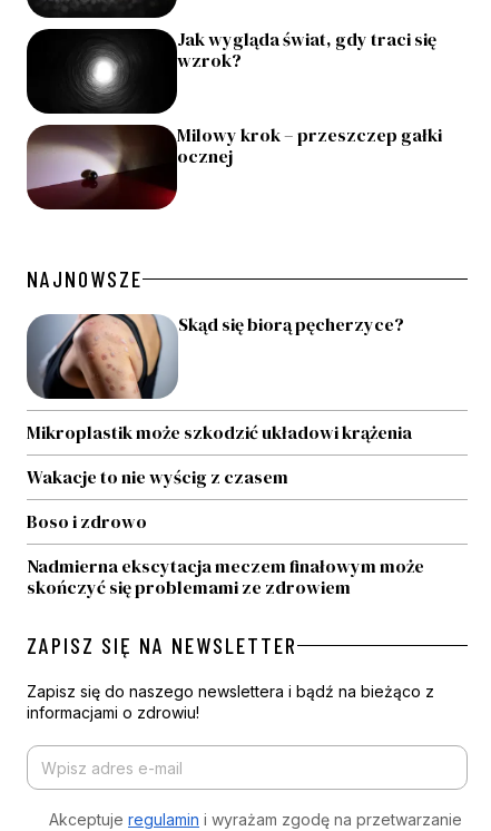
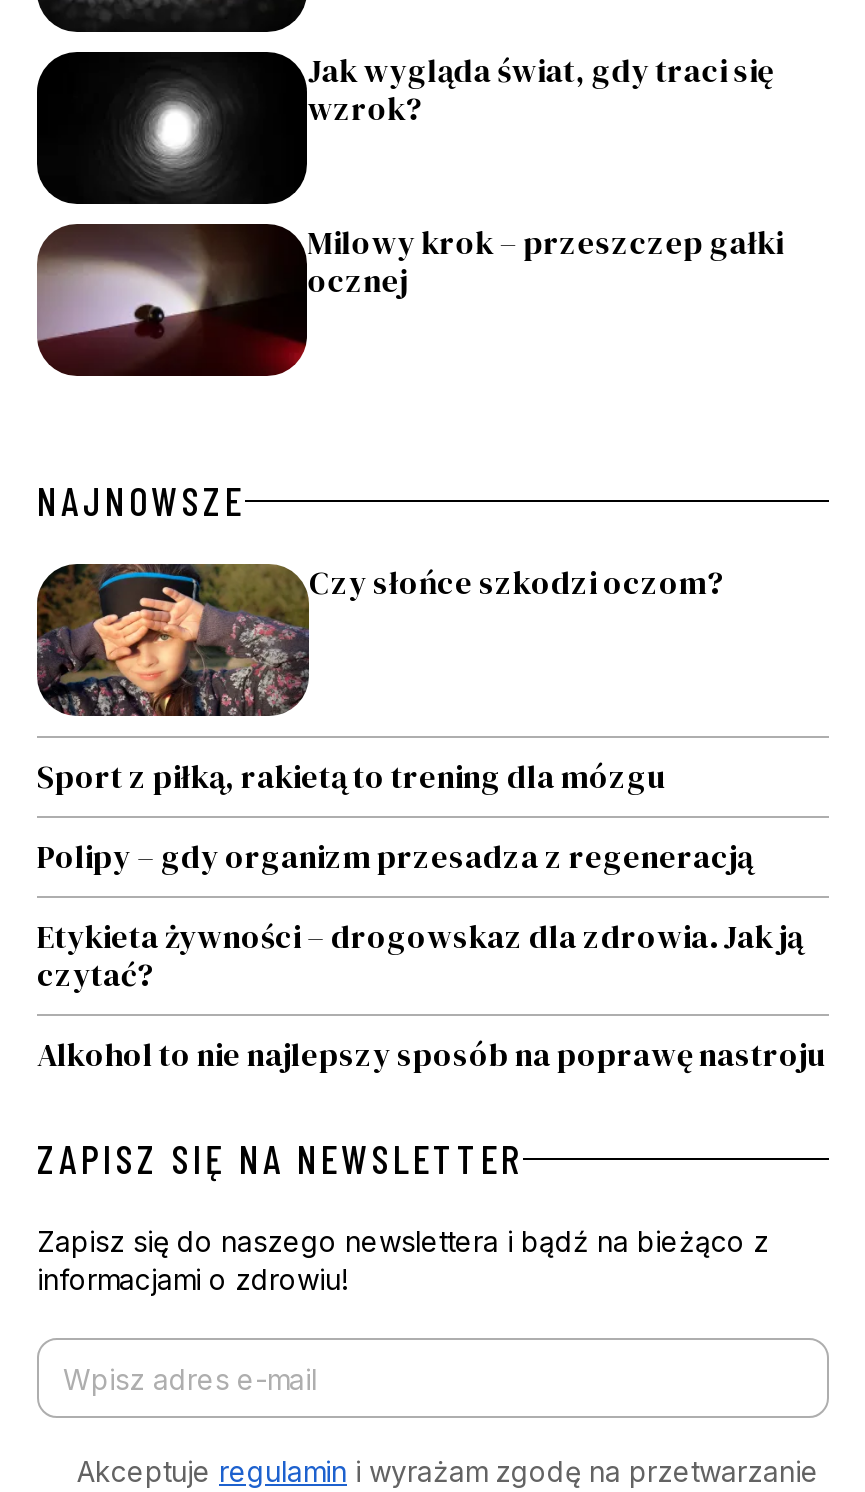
[27,312,404,400] [image] | Skąd się biorą pęcherzyce? -> [37,560,725,718] [image] | Czy słońce szkodzi oczom?
[27,420,412,444] Mikroplastik może szkodzić układowi krążenia -> [37,754,665,798] Sport z piłką, rakietą to trening dla mózgu
[27,465,288,489] Wakacje to nie wyścig z czasem -> [37,834,753,878] Polipy – gdy organizm przesadza z regeneracją
[27,509,147,534] Boso i zdrowo -> [37,914,803,996] Etykieta żywności – drogowskaz dla zdrowia. Jak ją | czytać?
[27,554,424,599] Nadmierna ekscytacja meczem finałowym może | skończyć się problemami ze zdrowiem -> [37,1032,825,1076] Alkohol to nie najlepszy sposób na poprawę nastroju

